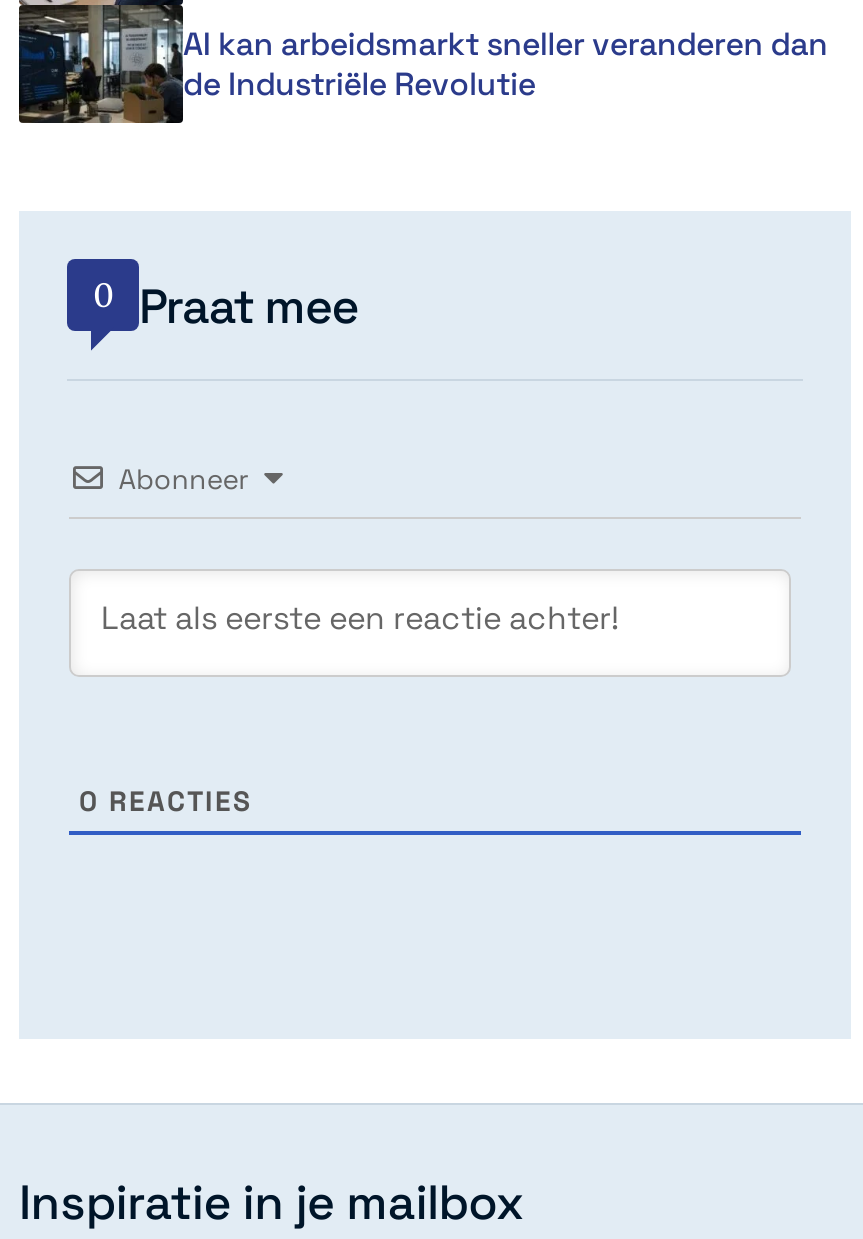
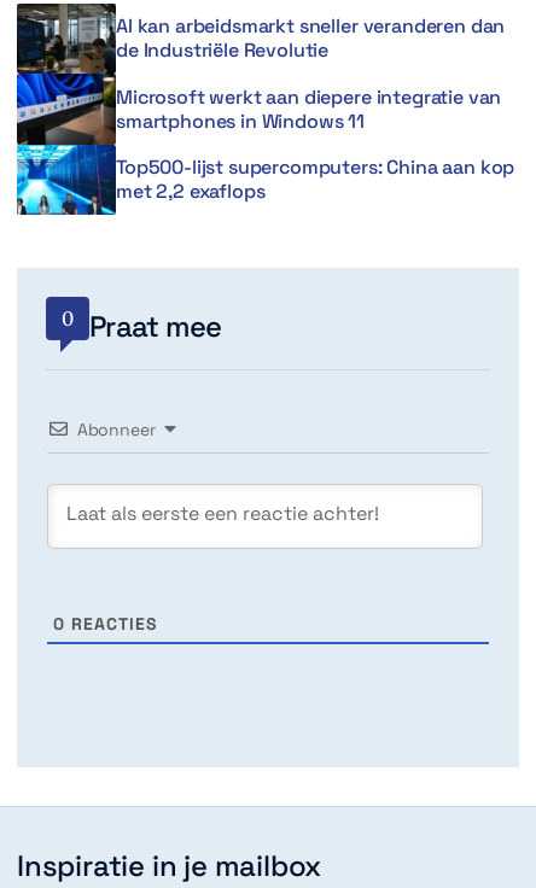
none -> [16,72,515,216] [image] | Microsoft werkt aan diepere integratie van | smartphones in Windows 11 | Top500-lijst supercomputers: China aan kop | met 2,2 exaflops

